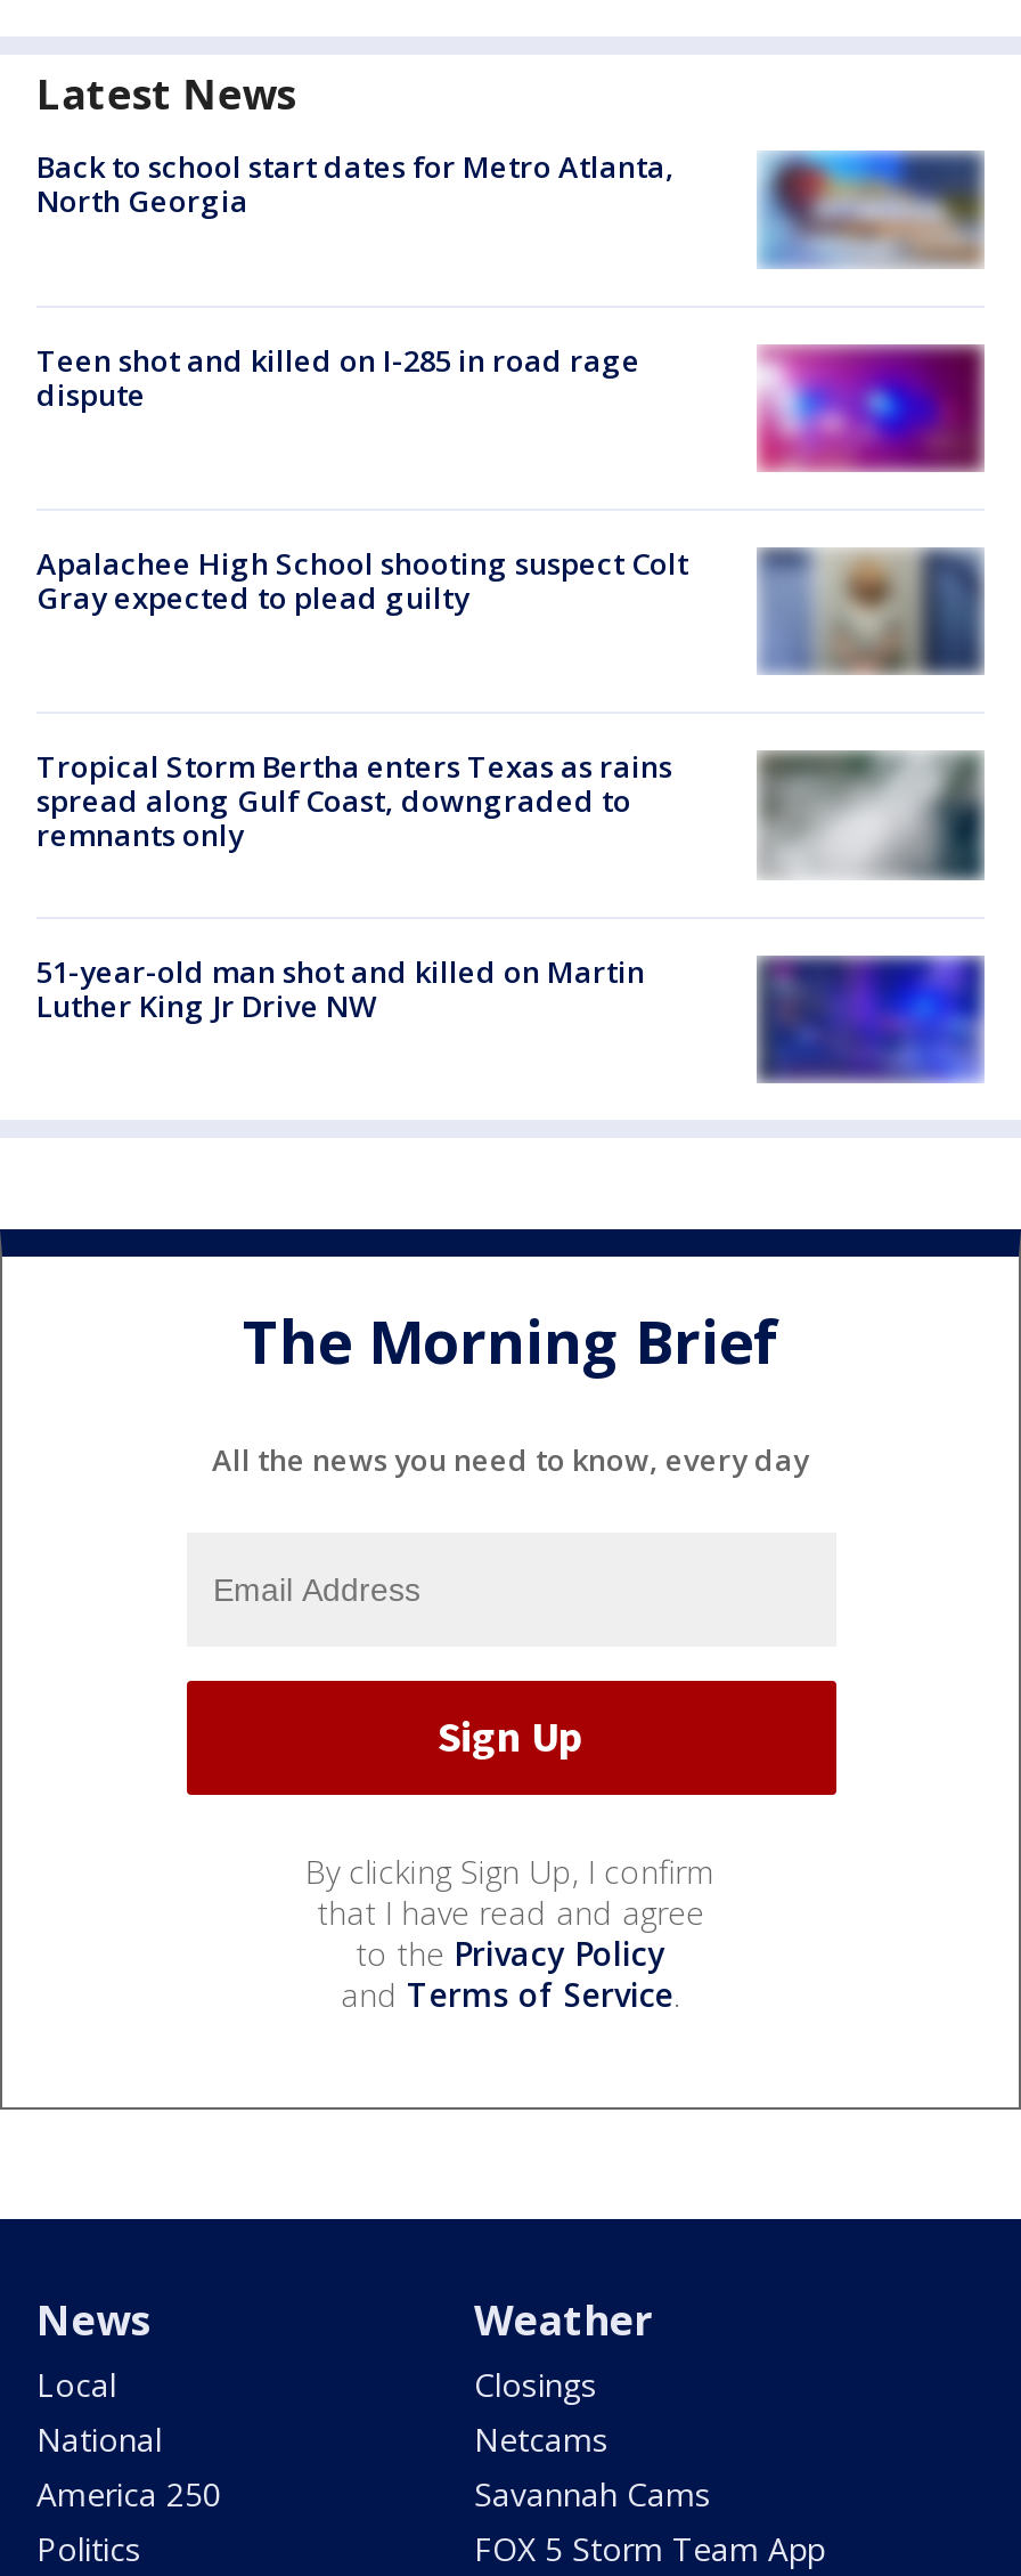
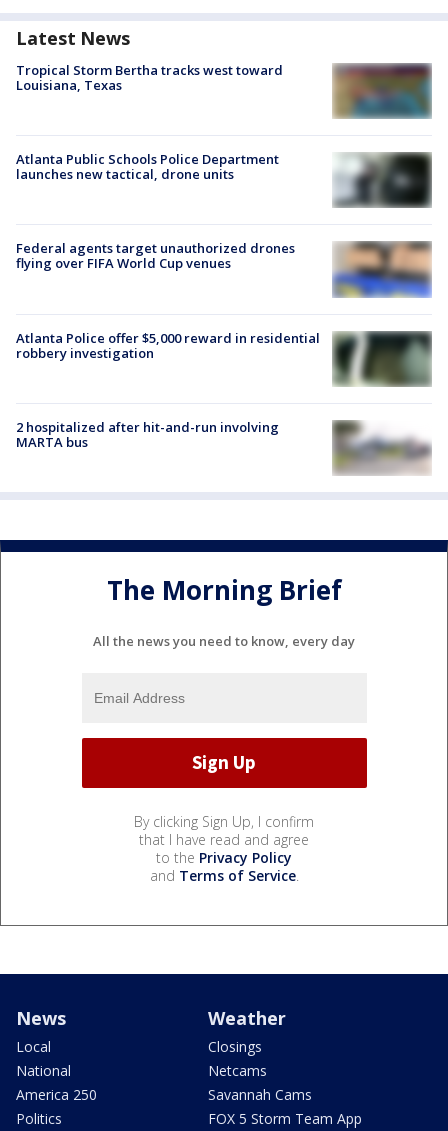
[36,146,675,221] Back to school start dates for Metro Atlanta, | North Georgia -> [16,61,283,94] Tropical Storm Bertha tracks west toward | Louisiana, Texas
[757,151,982,269] [image] -> [332,63,431,119] [image]
[36,339,640,415] Teen shot and killed on I-285 in road rage | dispute -> [16,150,279,183] Atlanta Public Schools Police Department | launches new tactical, drone units
[757,344,982,472] [image] -> [333,152,431,208] [image]
[36,543,985,675] [image] | Apalachee High School shooting suspect Colt | Gray expected to plead guilty -> [16,239,432,298] [image] | Federal agents target unauthorized drones | flying over FIFA World Cup venues
[36,746,982,876] [image] | Tropical Storm Bertha enters Texas as rains | spread along Gulf Coast, downgraded to | remnants only -> [16,329,430,386] [image] | Atlanta Police offer $5,000 reward in residential | robbery investigation
[36,950,645,1025] 51-year-old man shot and killed on Martin | Luther King Jr Drive NW -> [16,418,279,451] 2 hospitalized after hit-and-run involving | MARTA bus
[759,953,987,1083] [image] -> [332,420,432,475] [image]

